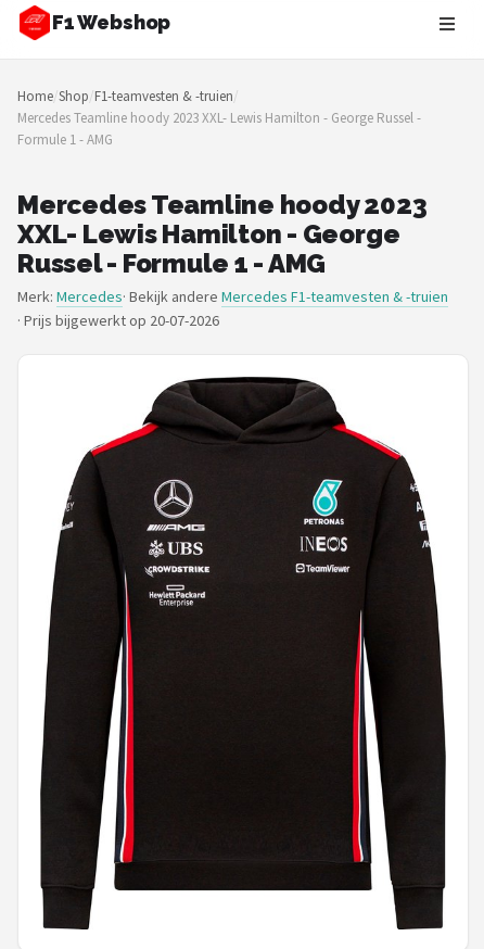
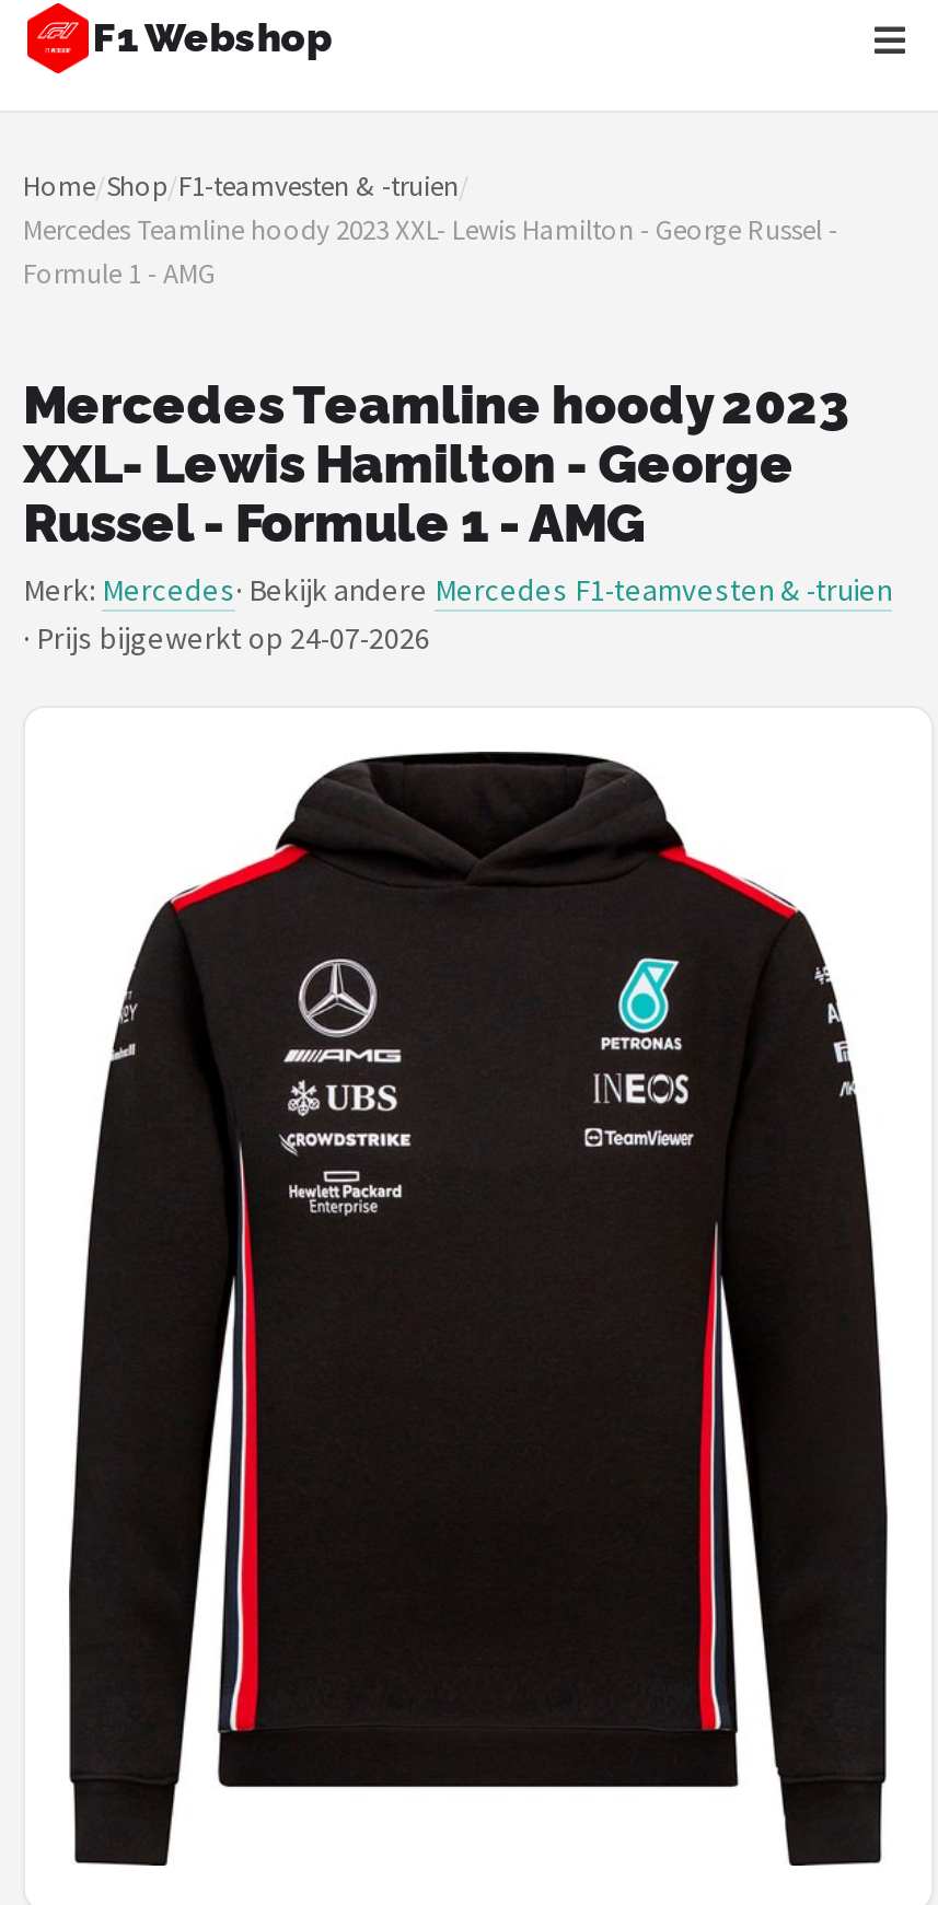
[17,311,219,330] · Prijs bijgewerkt op 20-07-2026 -> [23,618,430,658] · Prijs bijgewerkt op 24-07-2026

